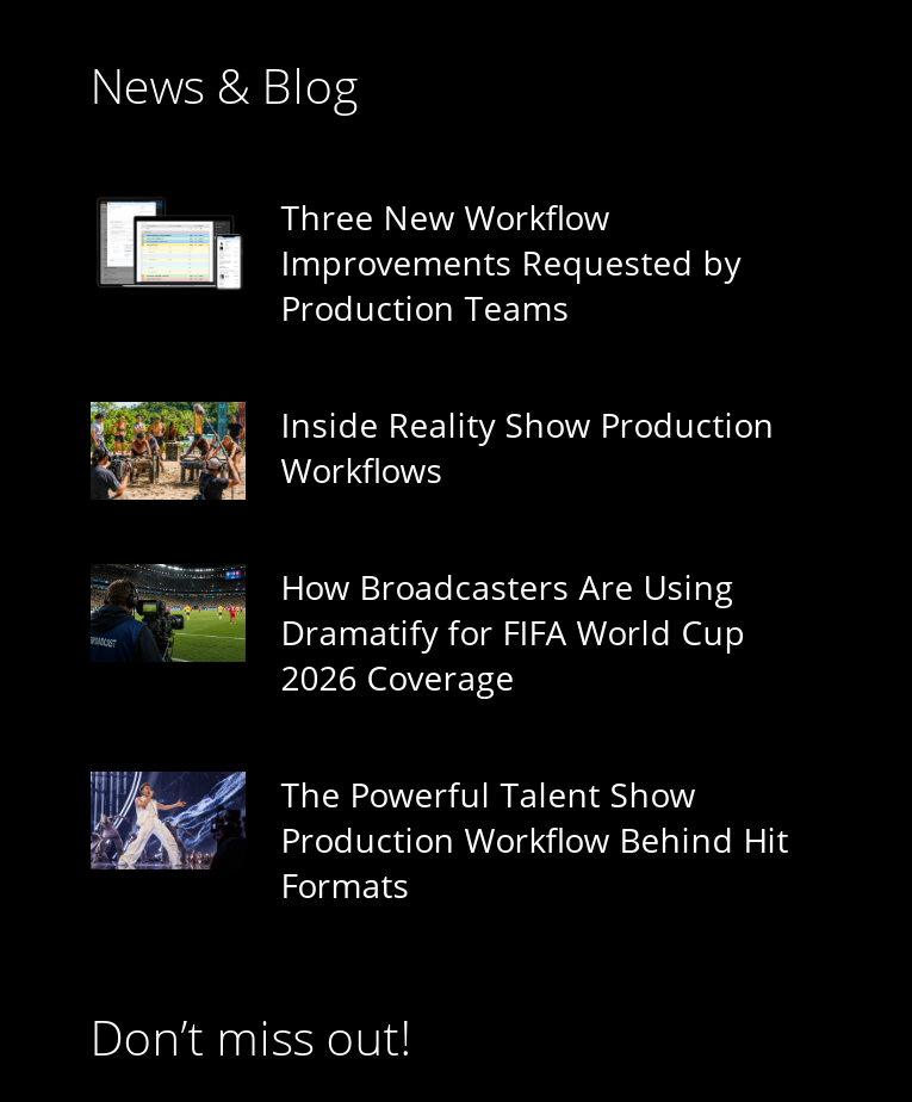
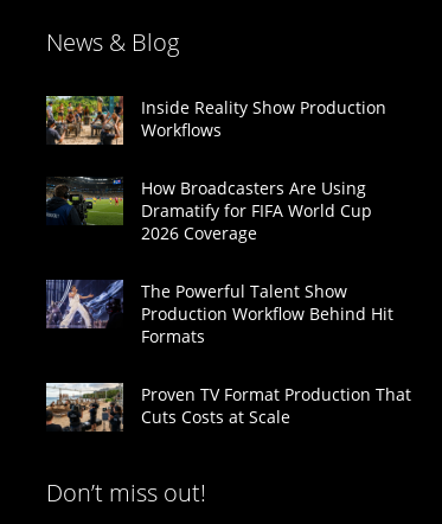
[98,196,741,332] [image] | Three New Workflow | Improvements Requested by | Production Teams -> none
moved [86,398,789,909] -> [44,94,393,347]: [image] | Inside Reality Show Production | Workflows | ... | Production Workflow Behind Hit | Formats
none -> [45,382,411,433] [image] | Proven TV Format Production That | Cuts Costs at Scale

